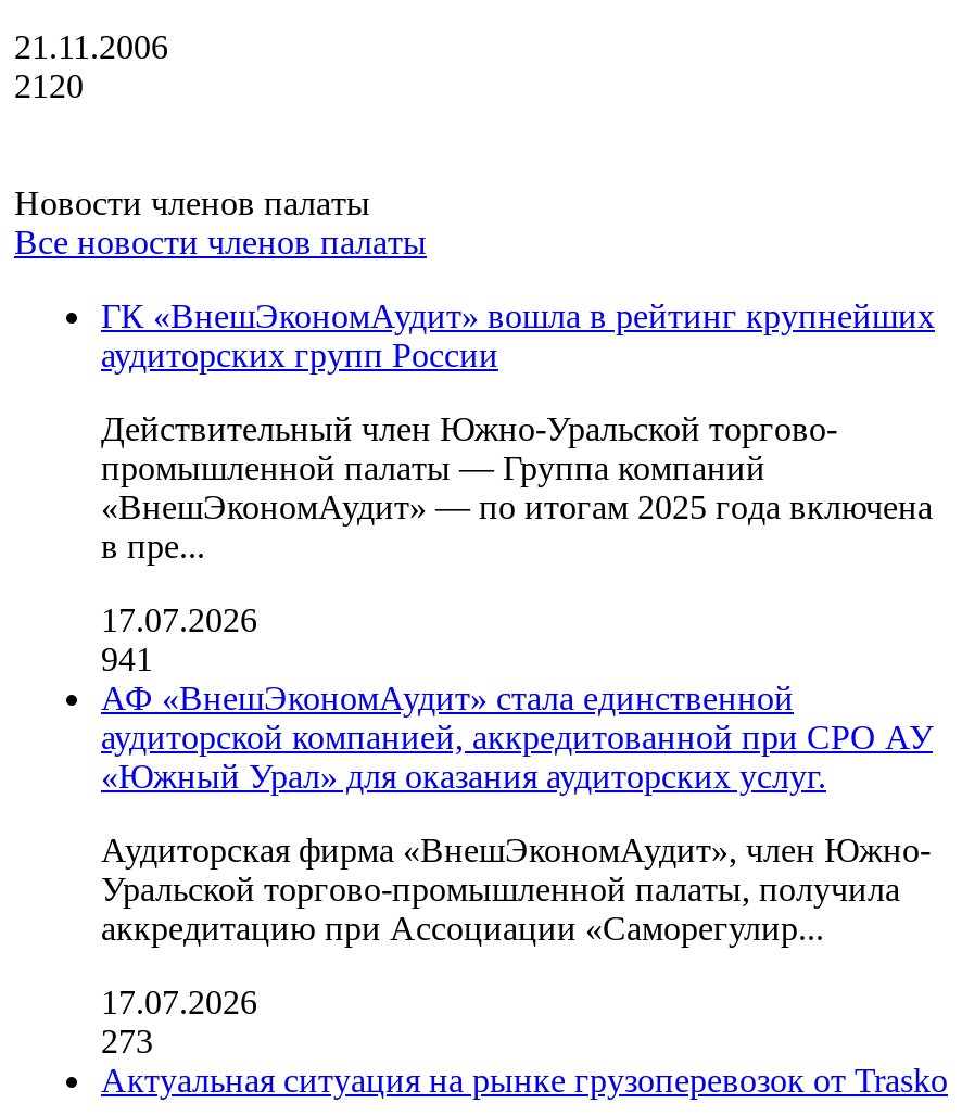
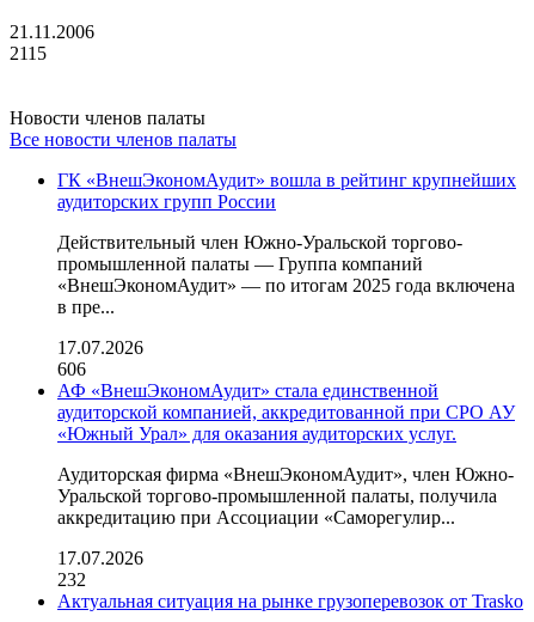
[14,67,84,104] 2120 -> [10,43,47,63] 2115
[101,641,153,677] 941 -> [57,359,86,379] 606
[101,1023,153,1060] 273 -> [57,569,86,590] 232

